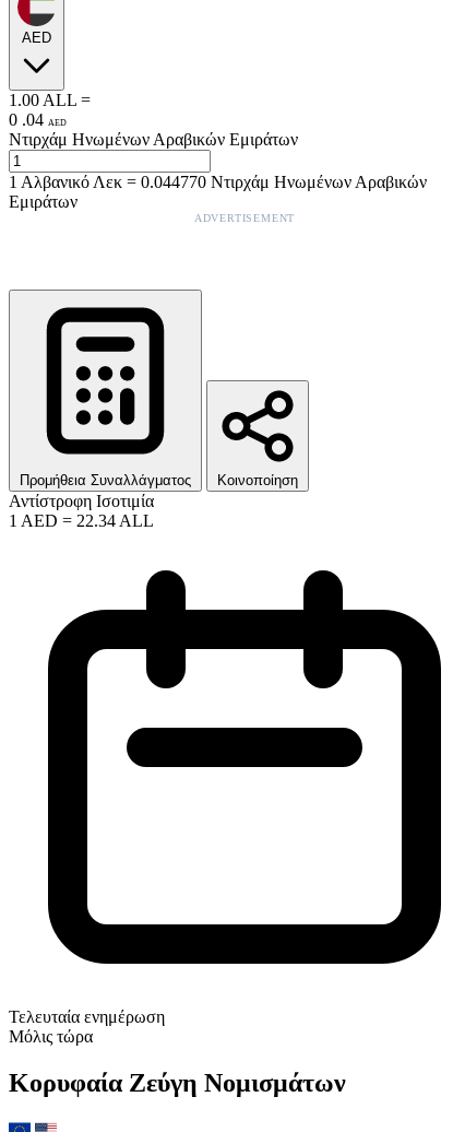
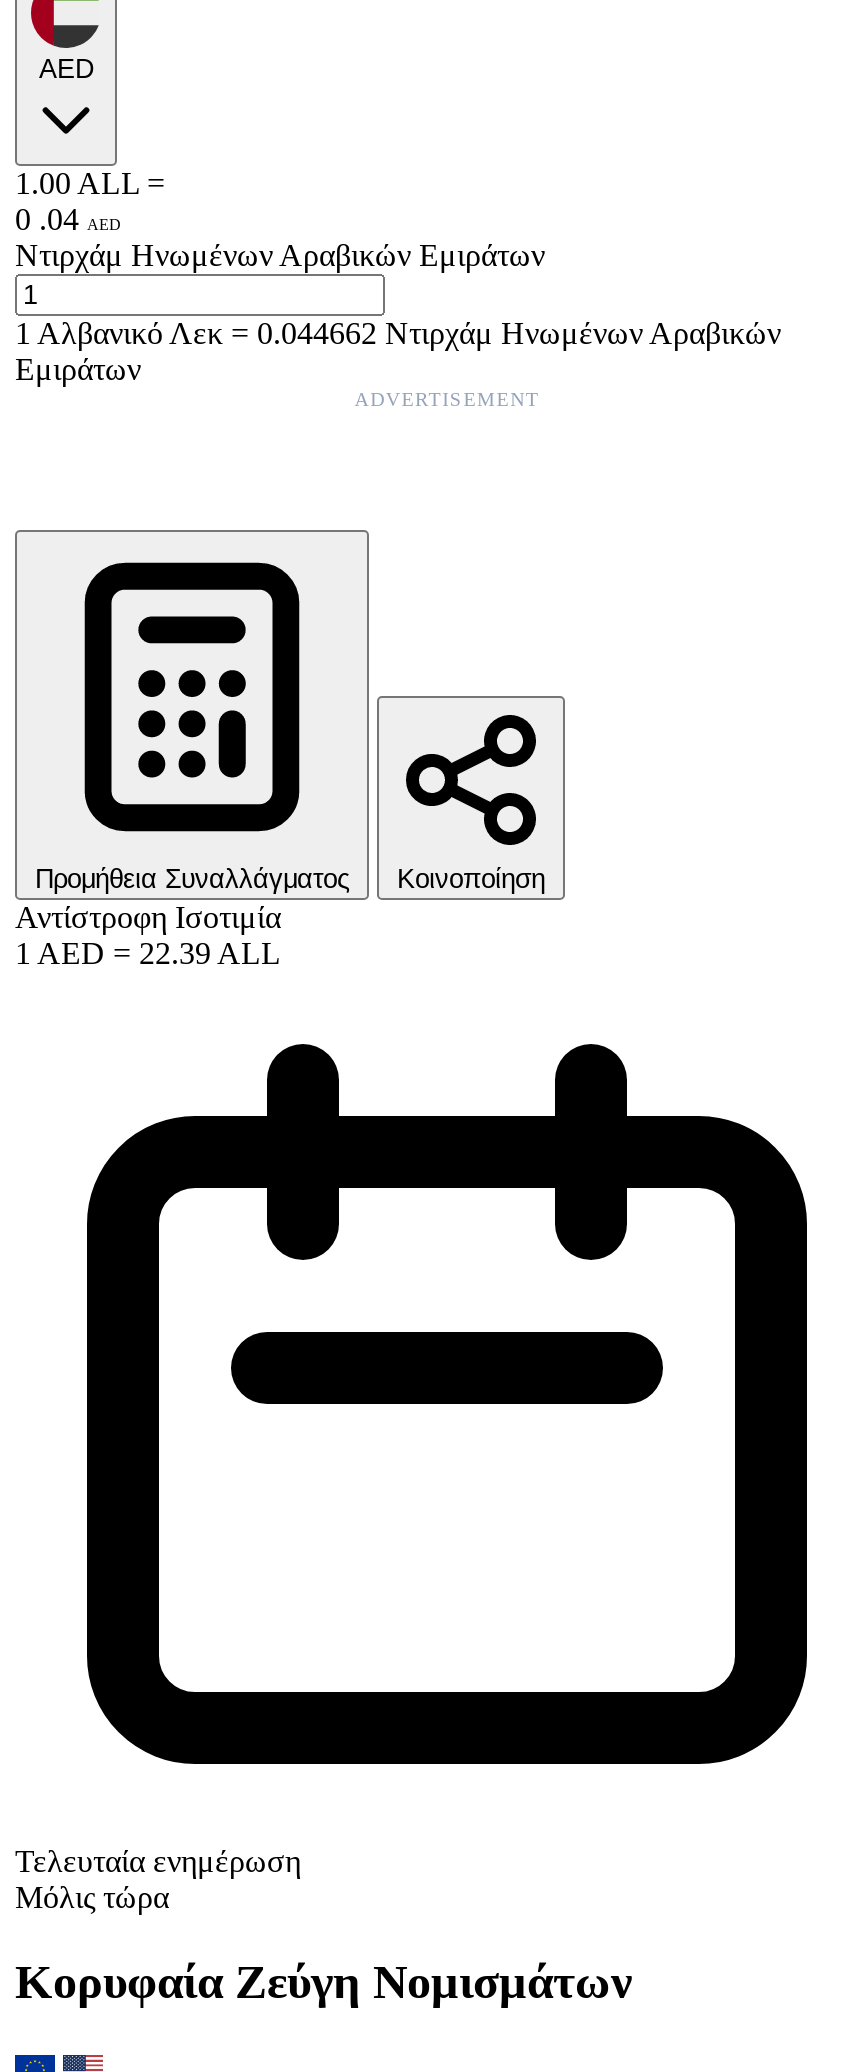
[9,172,427,191] 1Αλβανικό Λεκ=0.044770 Ντιρχάμ Ηνωμένων Αραβικών -> [15,316,781,350] 1Αλβανικό Λεκ=0.044662 Ντιρχάμ Ηνωμένων Αραβικών
[9,511,154,530] 1 AED = 22.34 ALL -> [15,936,281,970] 1 AED = 22.39 ALL

